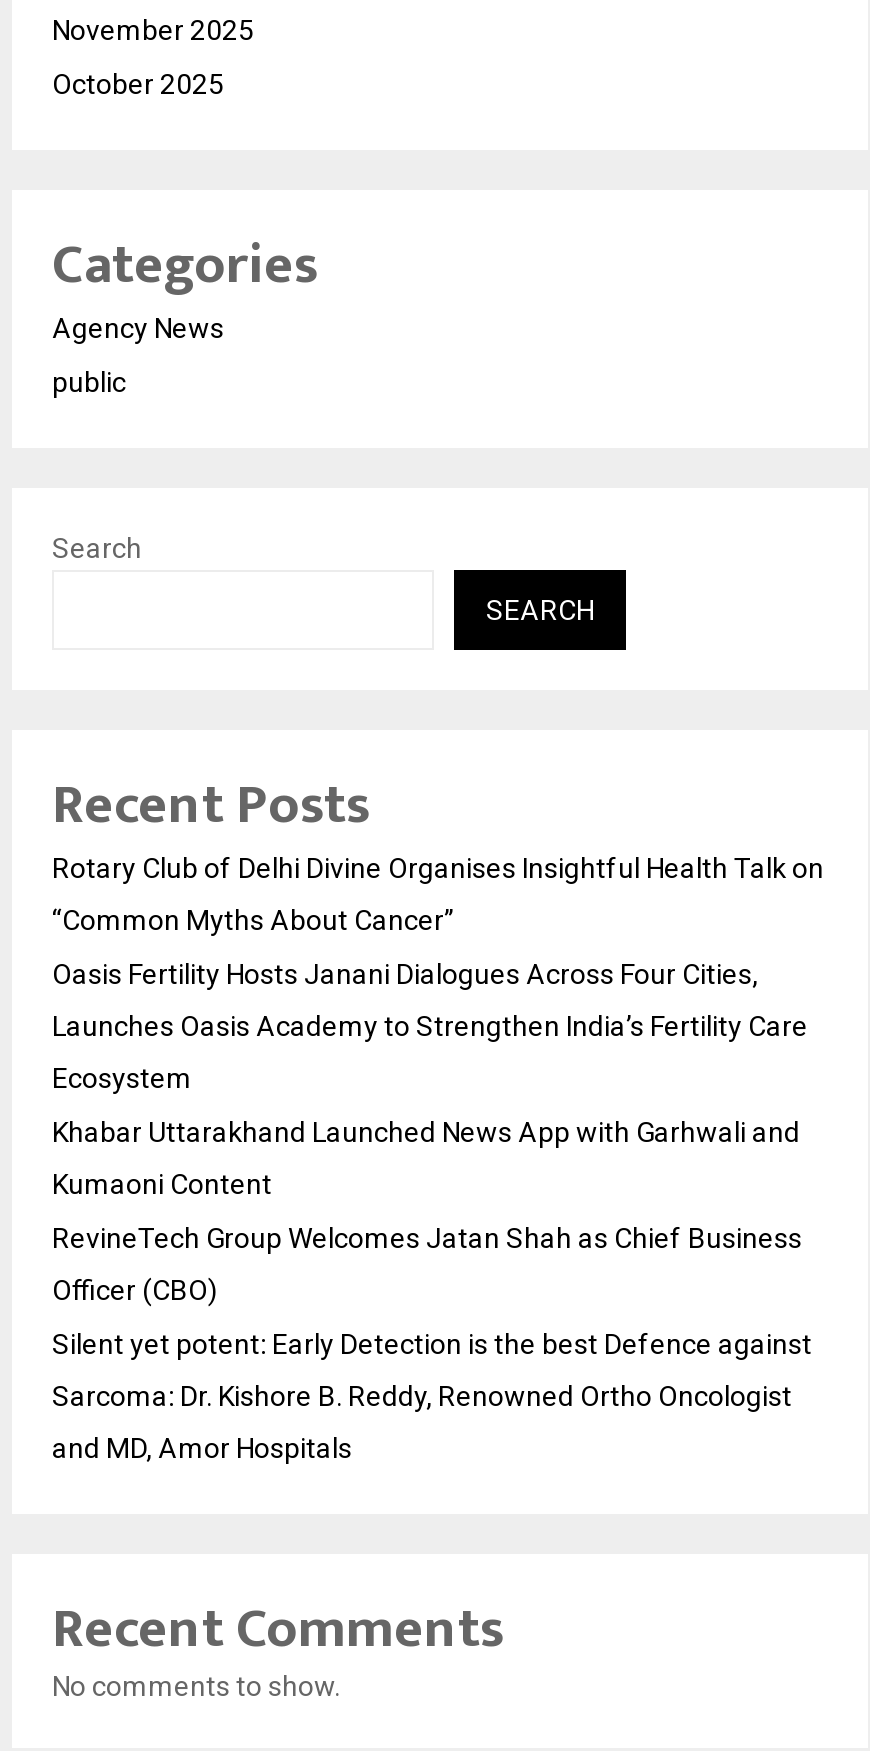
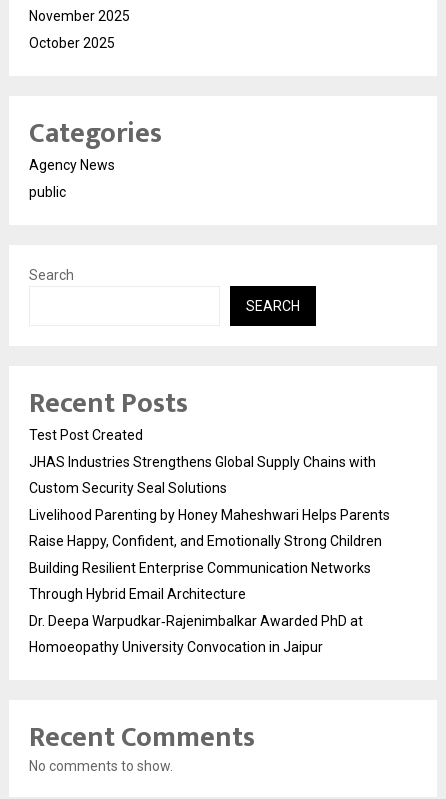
[52,852,824,1464] Rotary Club of Delhi Divine Organises Insightful Health Talk on | “Common Myths About Cancer” | Oasis Fertility Hosts Janani Dialogues Across Four Cities, | Launches Oasis Academy to Strengthen India’s Fertility Care | Ecosystem | Khabar Uttarakhand Launched News App with Garhwali and | Kumaoni Content | RevineTech Group Welcomes Jatan Shah as Chief Business | Officer (CBO) | Silent yet potent: Early Detection is the best Defence against | Sarcoma: Dr. Kishore B. Reddy, Renowned Ortho Oncologist | and MD, Amor Hospitals -> [29,427,390,655] Test Post Created | JHAS Industries Strengthens Global Supply Chains with | Custom Security Seal Solutions | Livelihood Parenting by Honey Maheshwari Helps Parents | Raise Happy, Confident, and Emotionally Strong Children | Building Resilient Enterprise Communication Networks | Through Hybrid Email Architecture | Dr. Deepa Warpudkar‑Rajenimbalkar Awarded PhD at | Homoeopathy University Convocation in Jaipur

